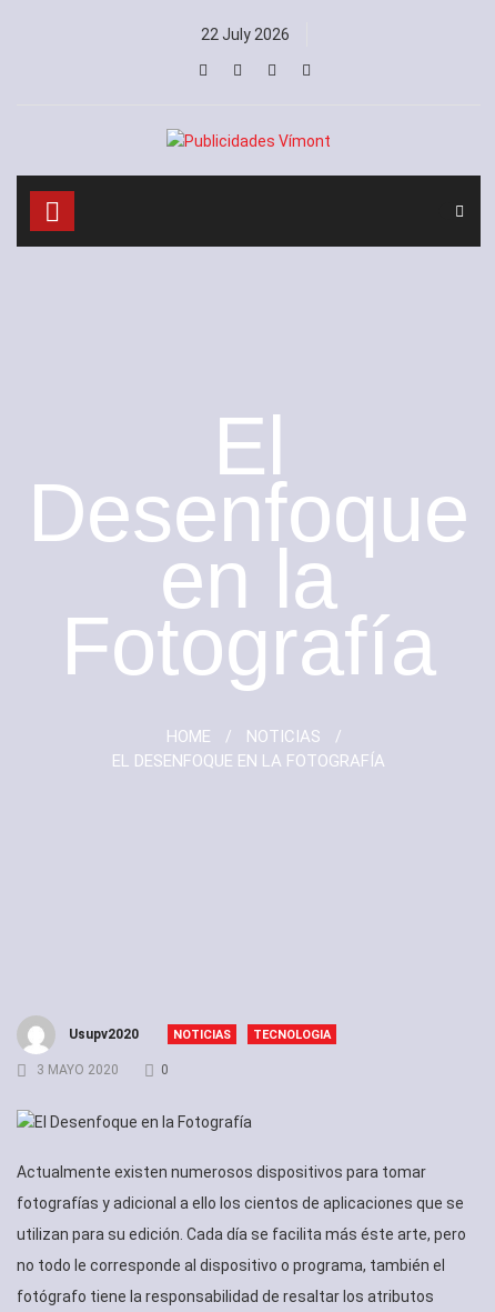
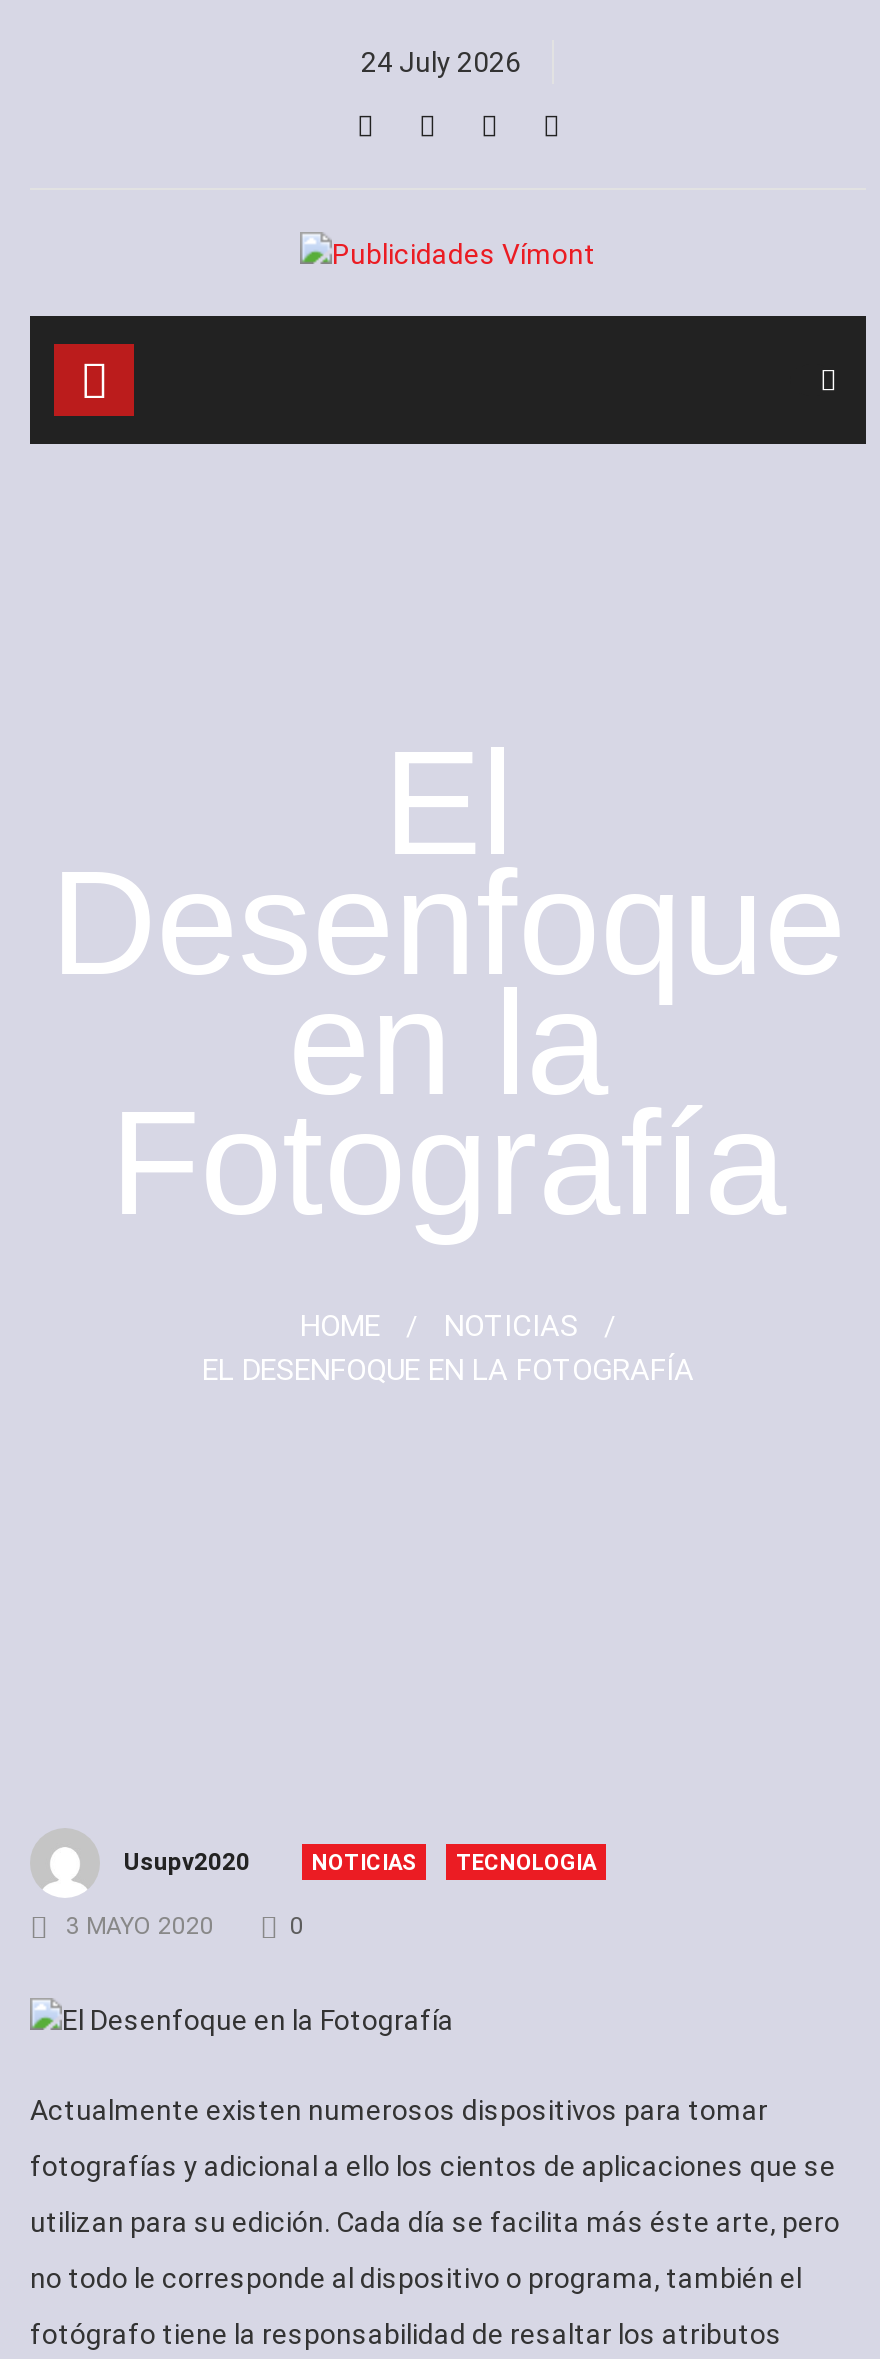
[197,26,289,43] 22 July 2026 -> [355,46,521,78] 24 July 2026

